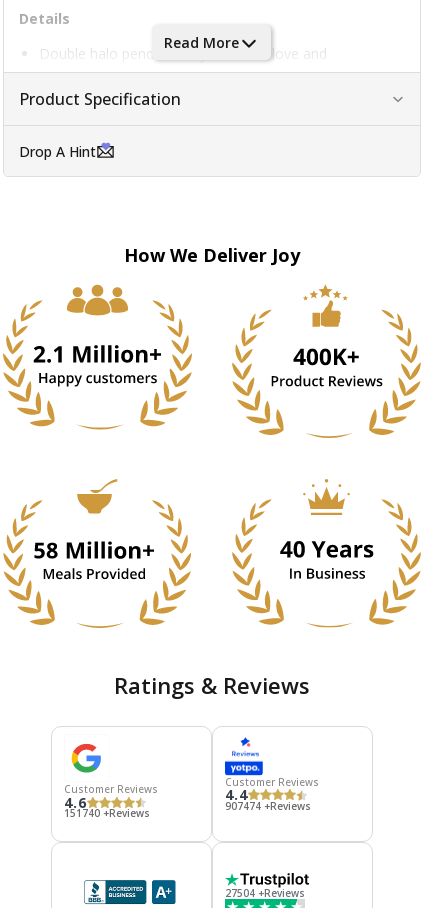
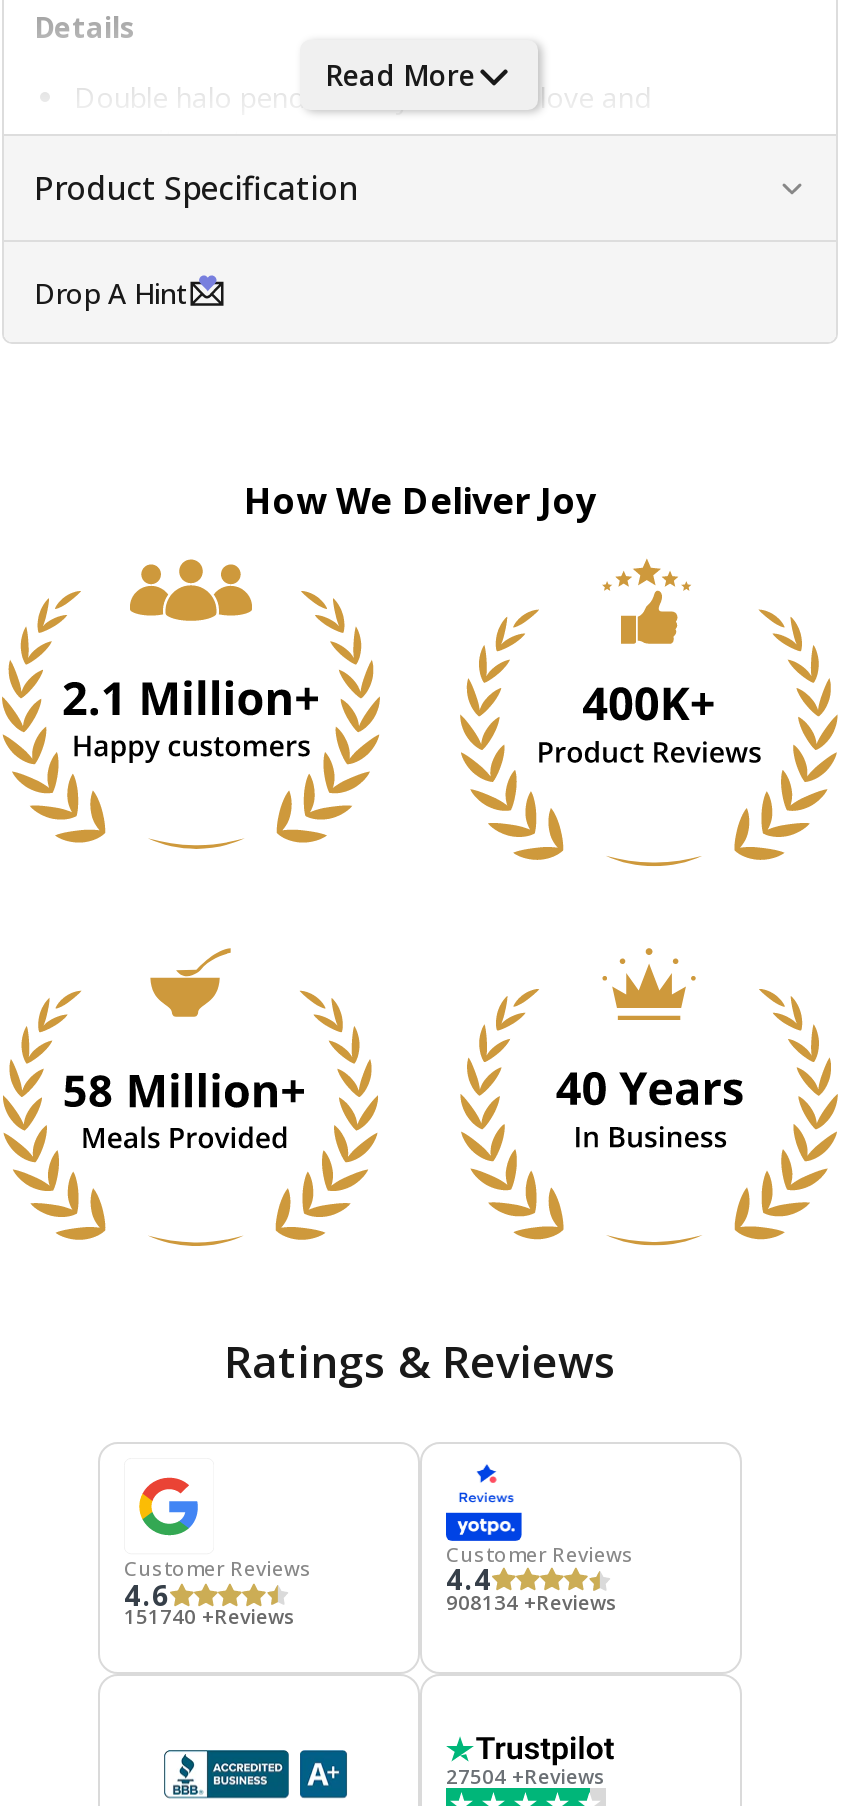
[225,799,311,813] 907474 +Reviews -> [446,1587,618,1615] 908134 +Reviews

